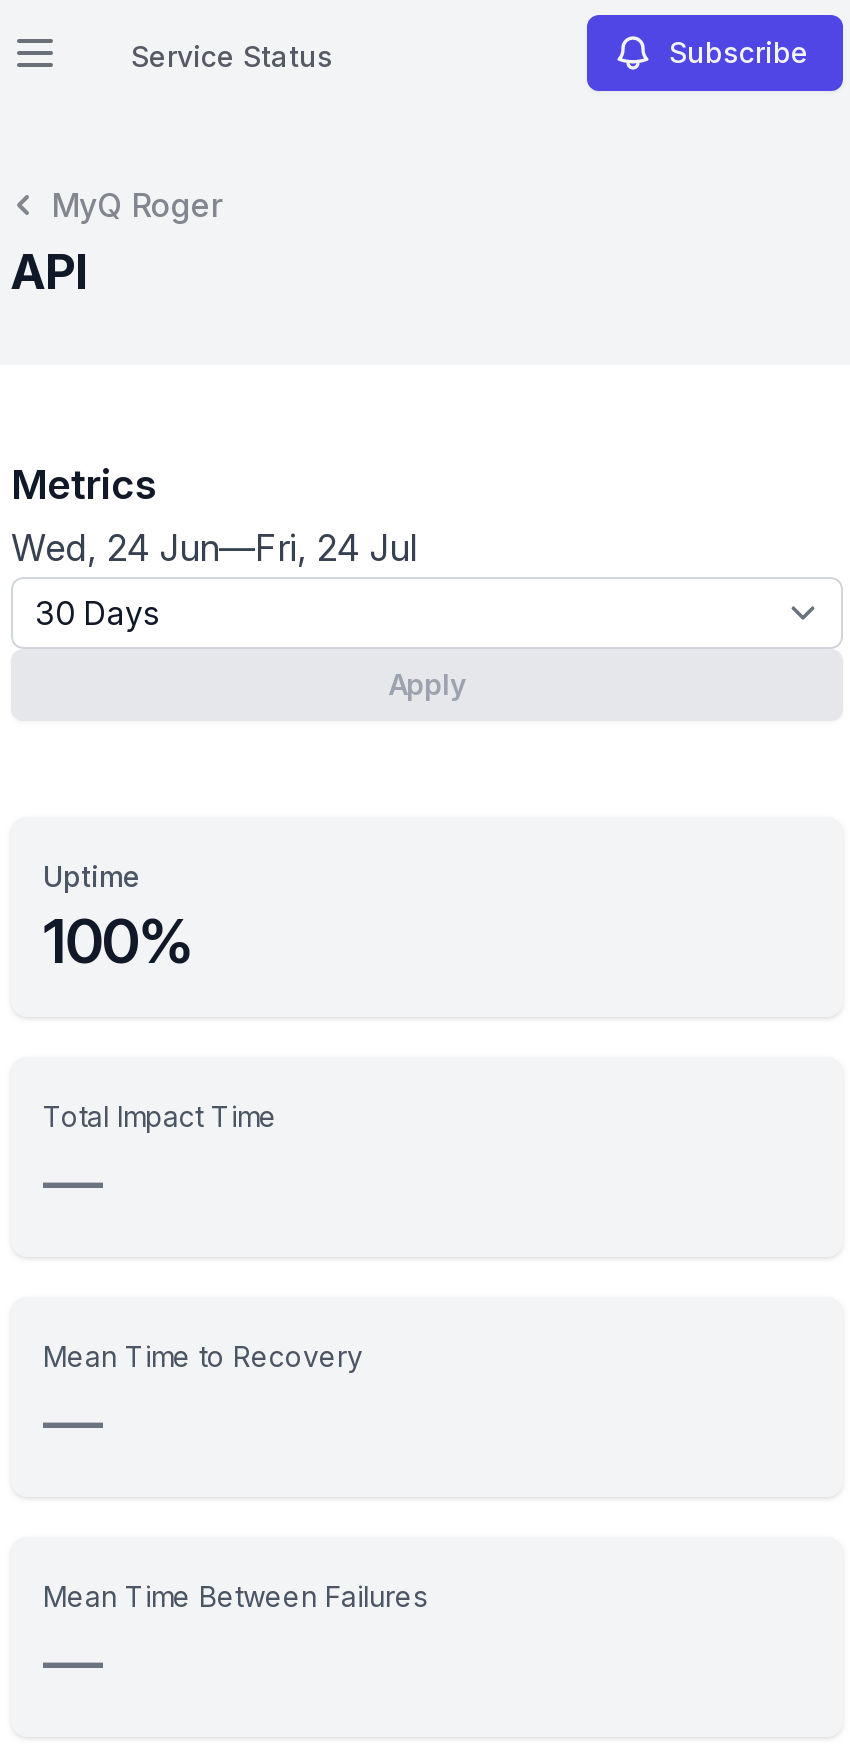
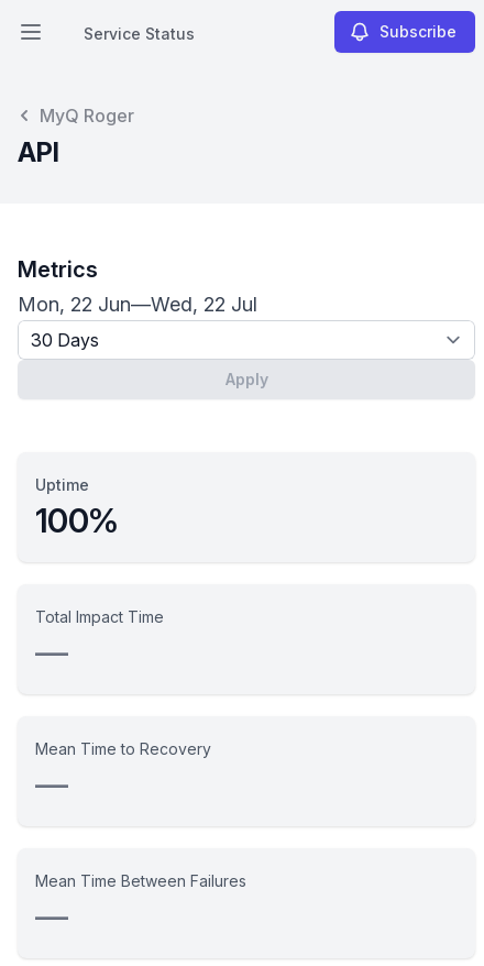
[11,527,417,569] Wed, 24 Jun—Fri, 24 Jul -> [18,293,257,316] Mon, 22 Jun—Wed, 22 Jul

